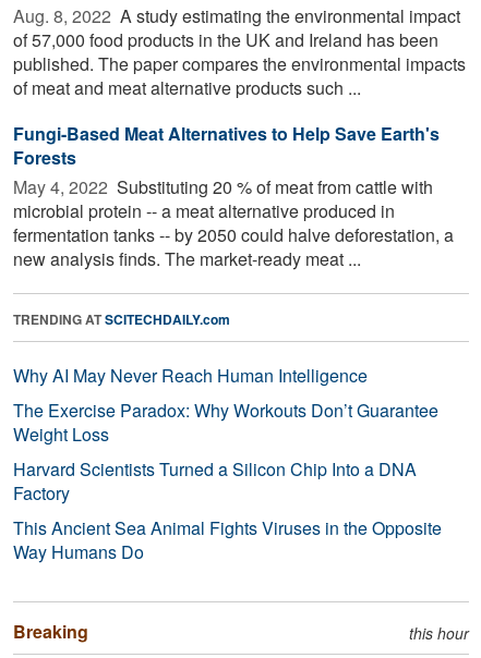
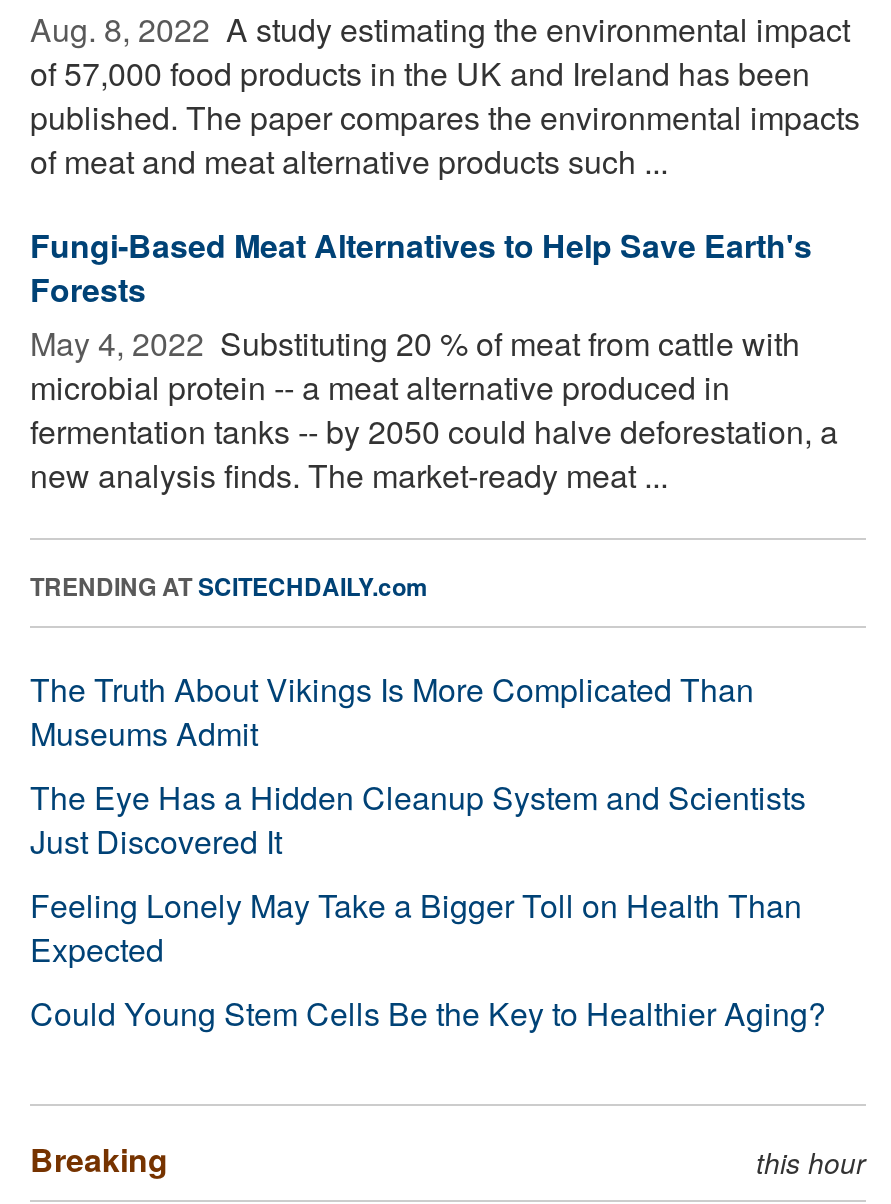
[13,363,442,564] Why AI May Never Reach Human Intelligence | The Exercise Paradox: Why Workouts Don’t Guarantee | Weight Loss | Harvard Scientists Turned a Silicon Chip Into a DNA | Factory | This Ancient Sea Animal Fights Viruses in the Opposite | Way Humans Do -> [30,666,826,1036] The Truth About Vikings Is More Complicated Than | Museums Admit | The Eye Has a Hidden Cleanup System and Scientists | Just Discovered It | Feeling Lonely May Take a Bigger Toll on Health Than | Expected | Could Young Stem Cells Be the Key to Healthier Aging?

